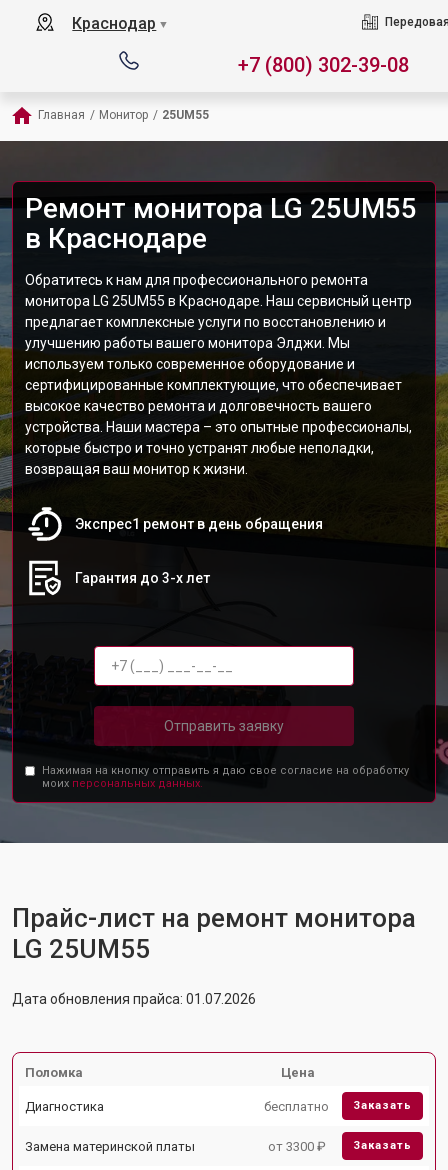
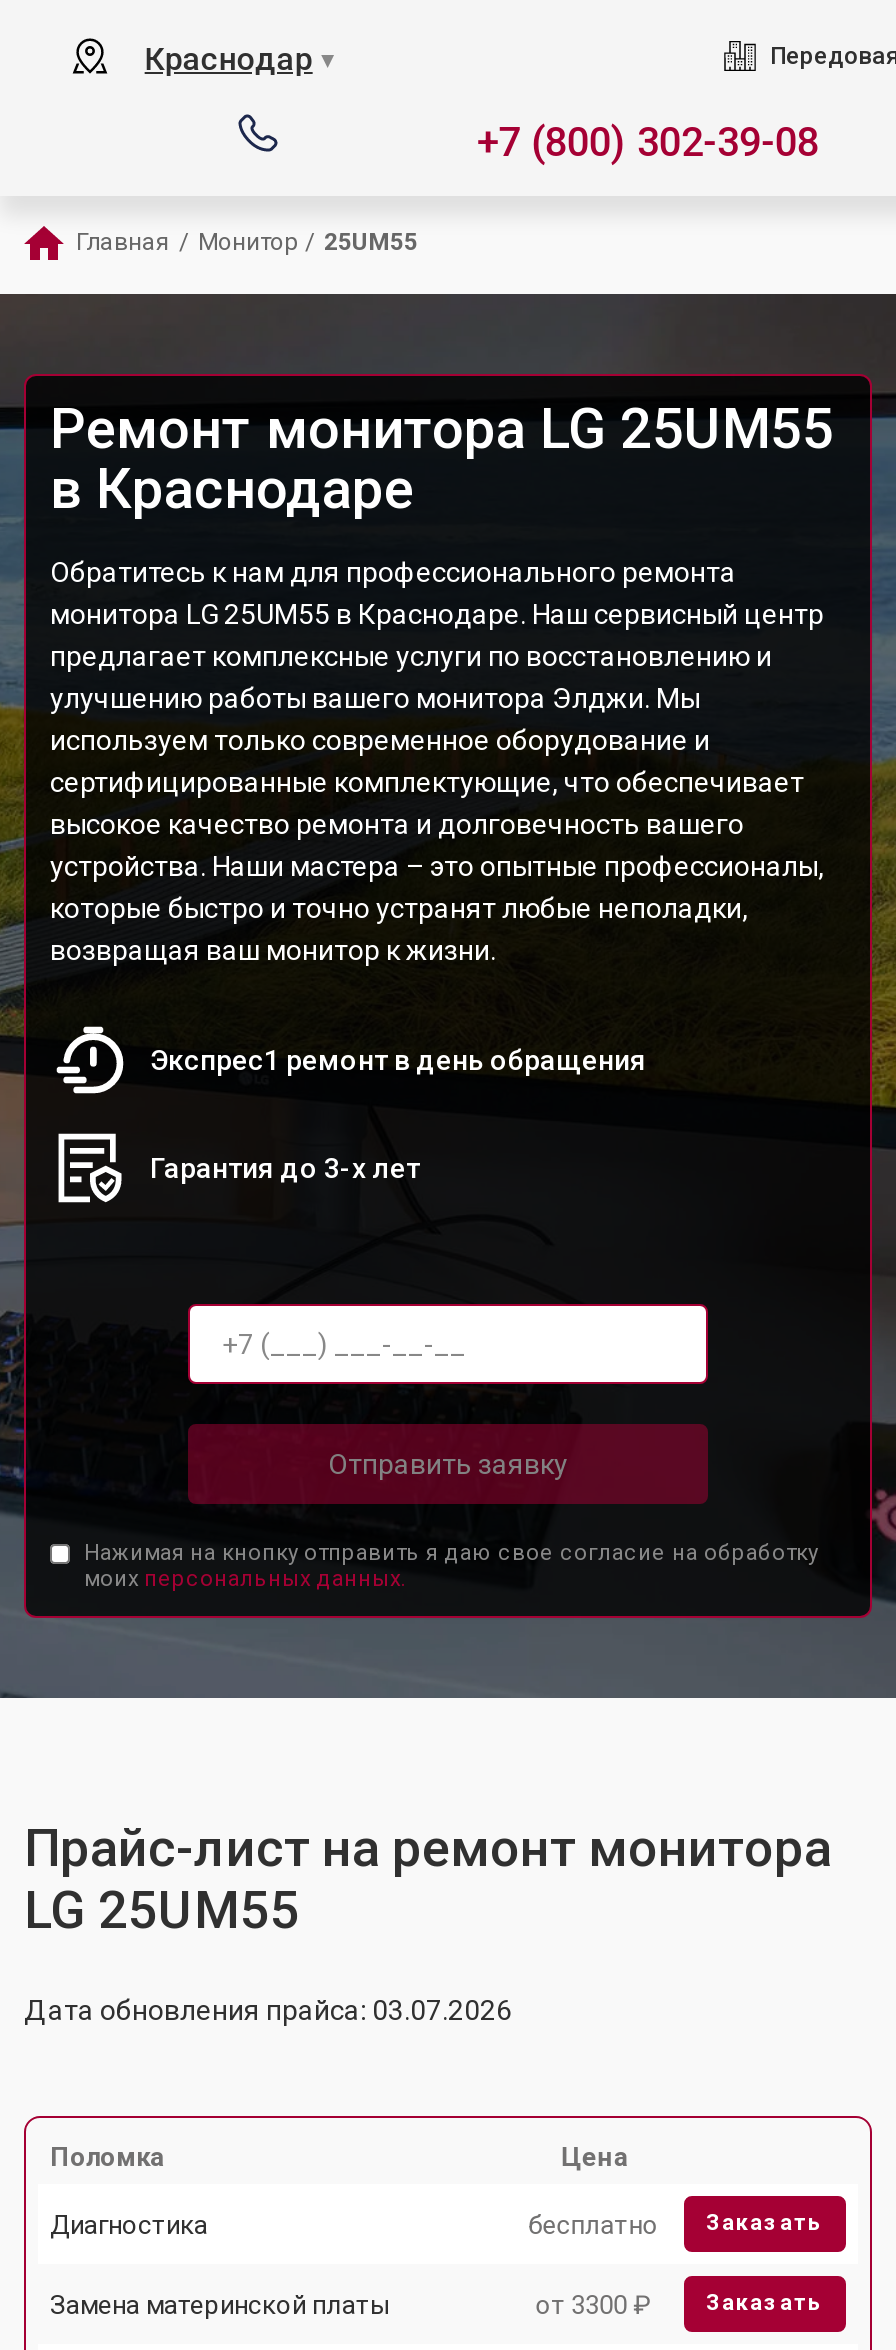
[12,991,256,1007] Дата обновления прайса: 01.07.2026 -> [24,1994,512,2026] Дата обновления прайса: 03.07.2026

